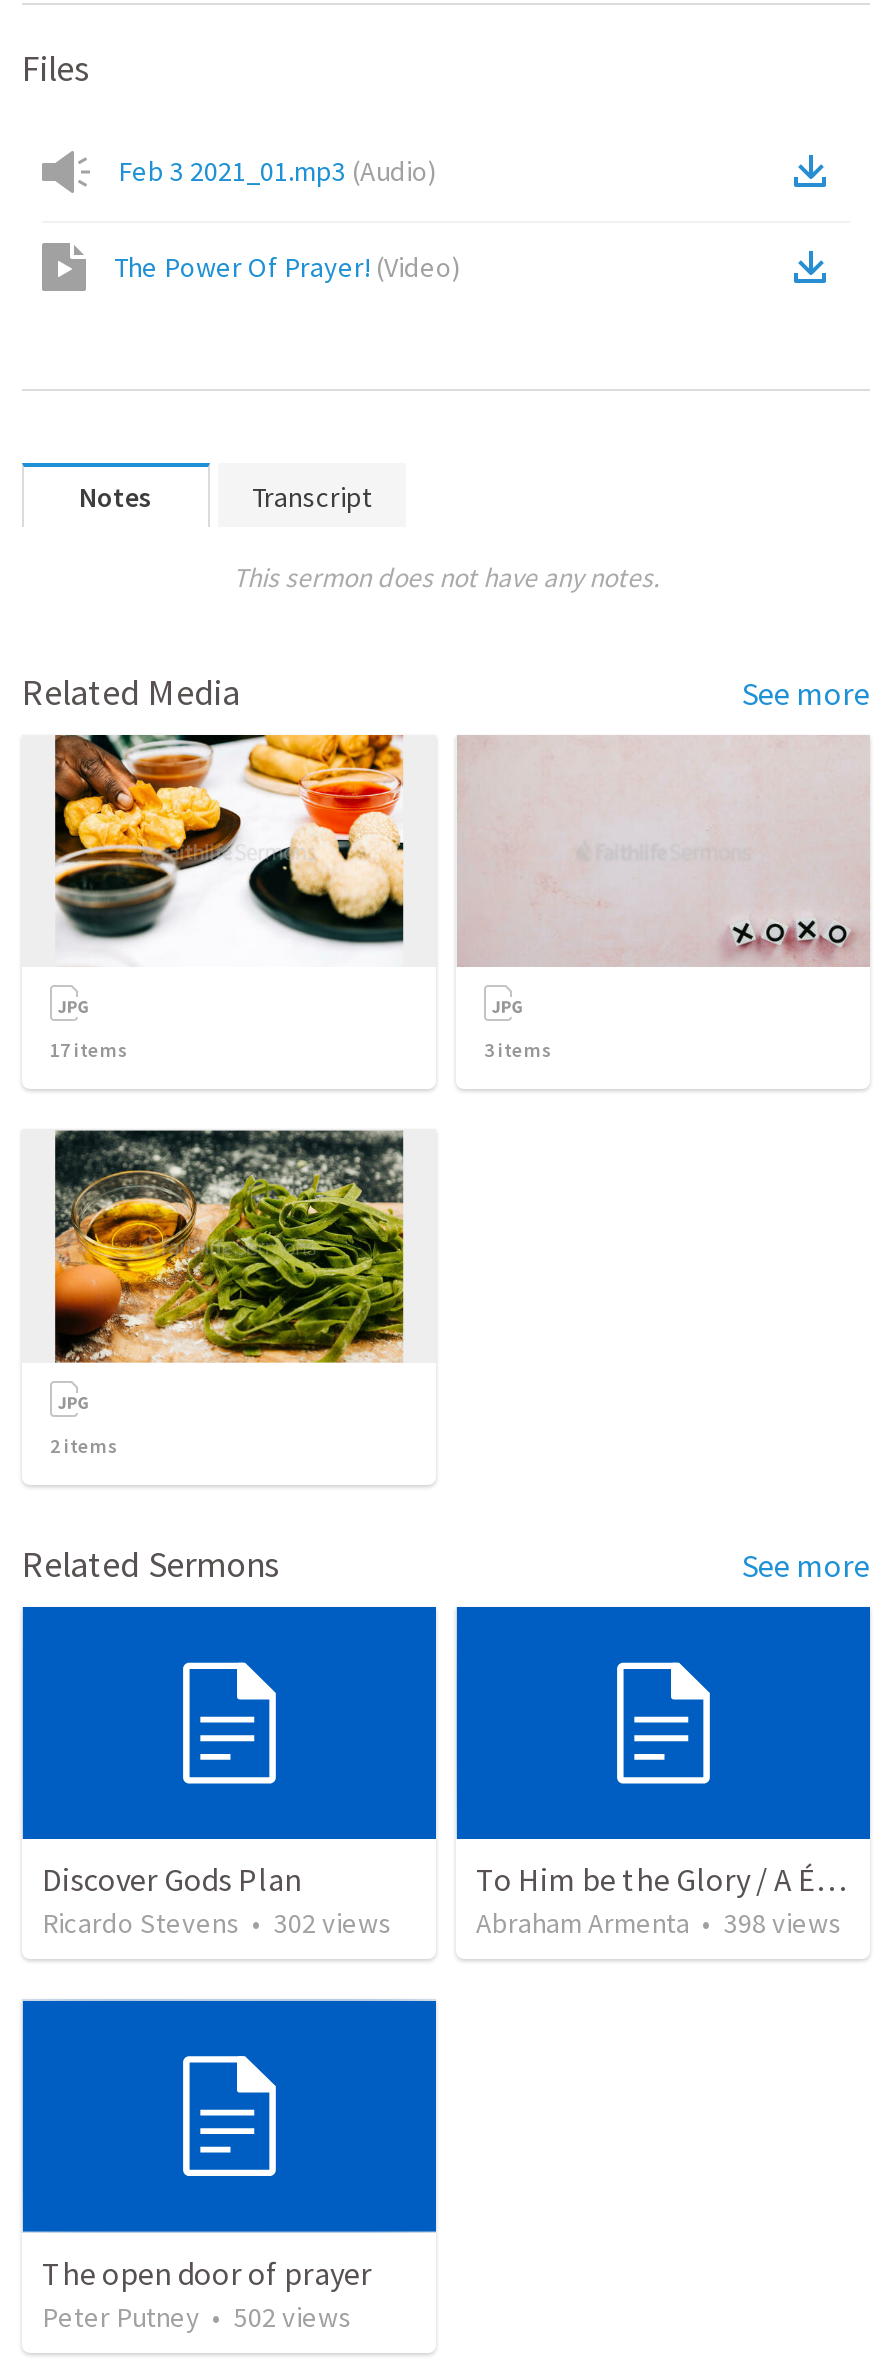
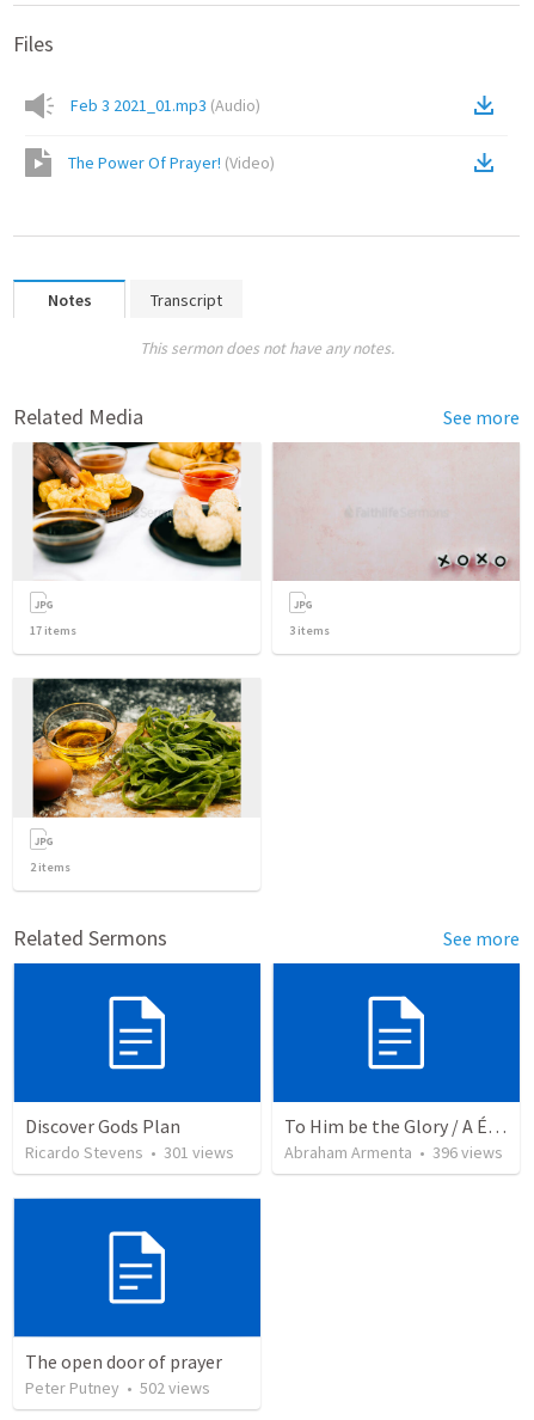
[42,1906,392,1942] Ricardo Stevens • 302 views -> [25,1142,234,1163] Ricardo Stevens • 301 views
[476,1906,842,1942] Abraham Armenta • 398 views -> [284,1142,503,1163] Abraham Armenta • 396 views

